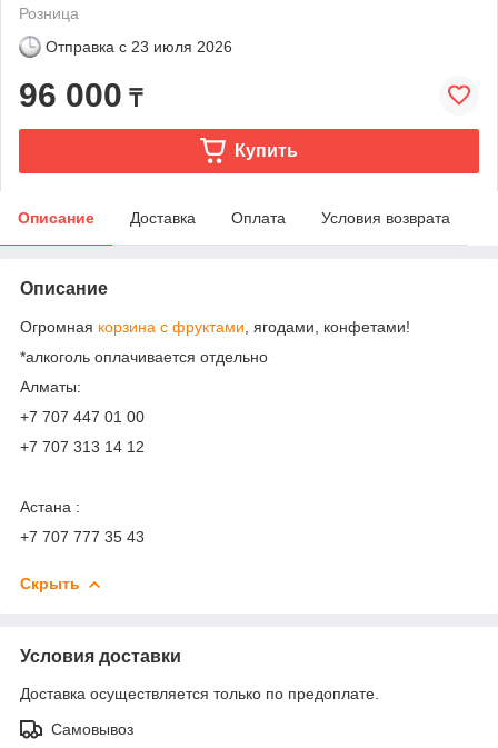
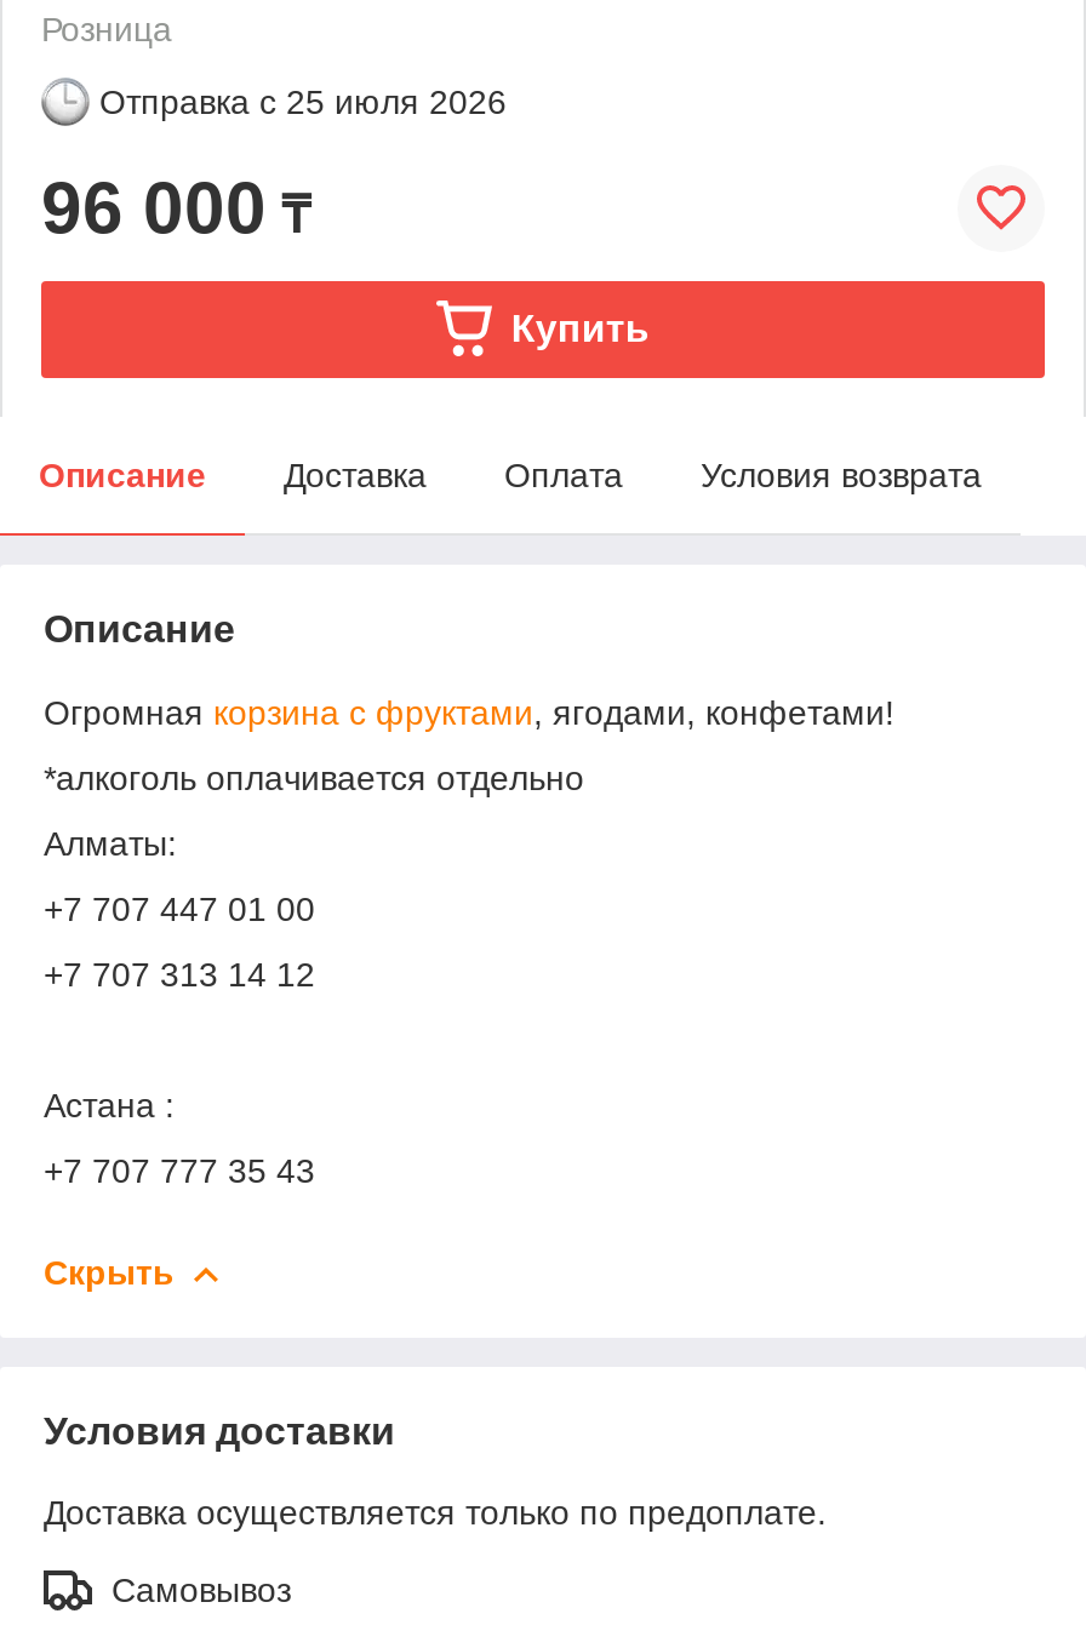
[46,38,232,55] Отправка с 23 июля 2026 -> [99,82,507,121] Отправка с 25 июля 2026

